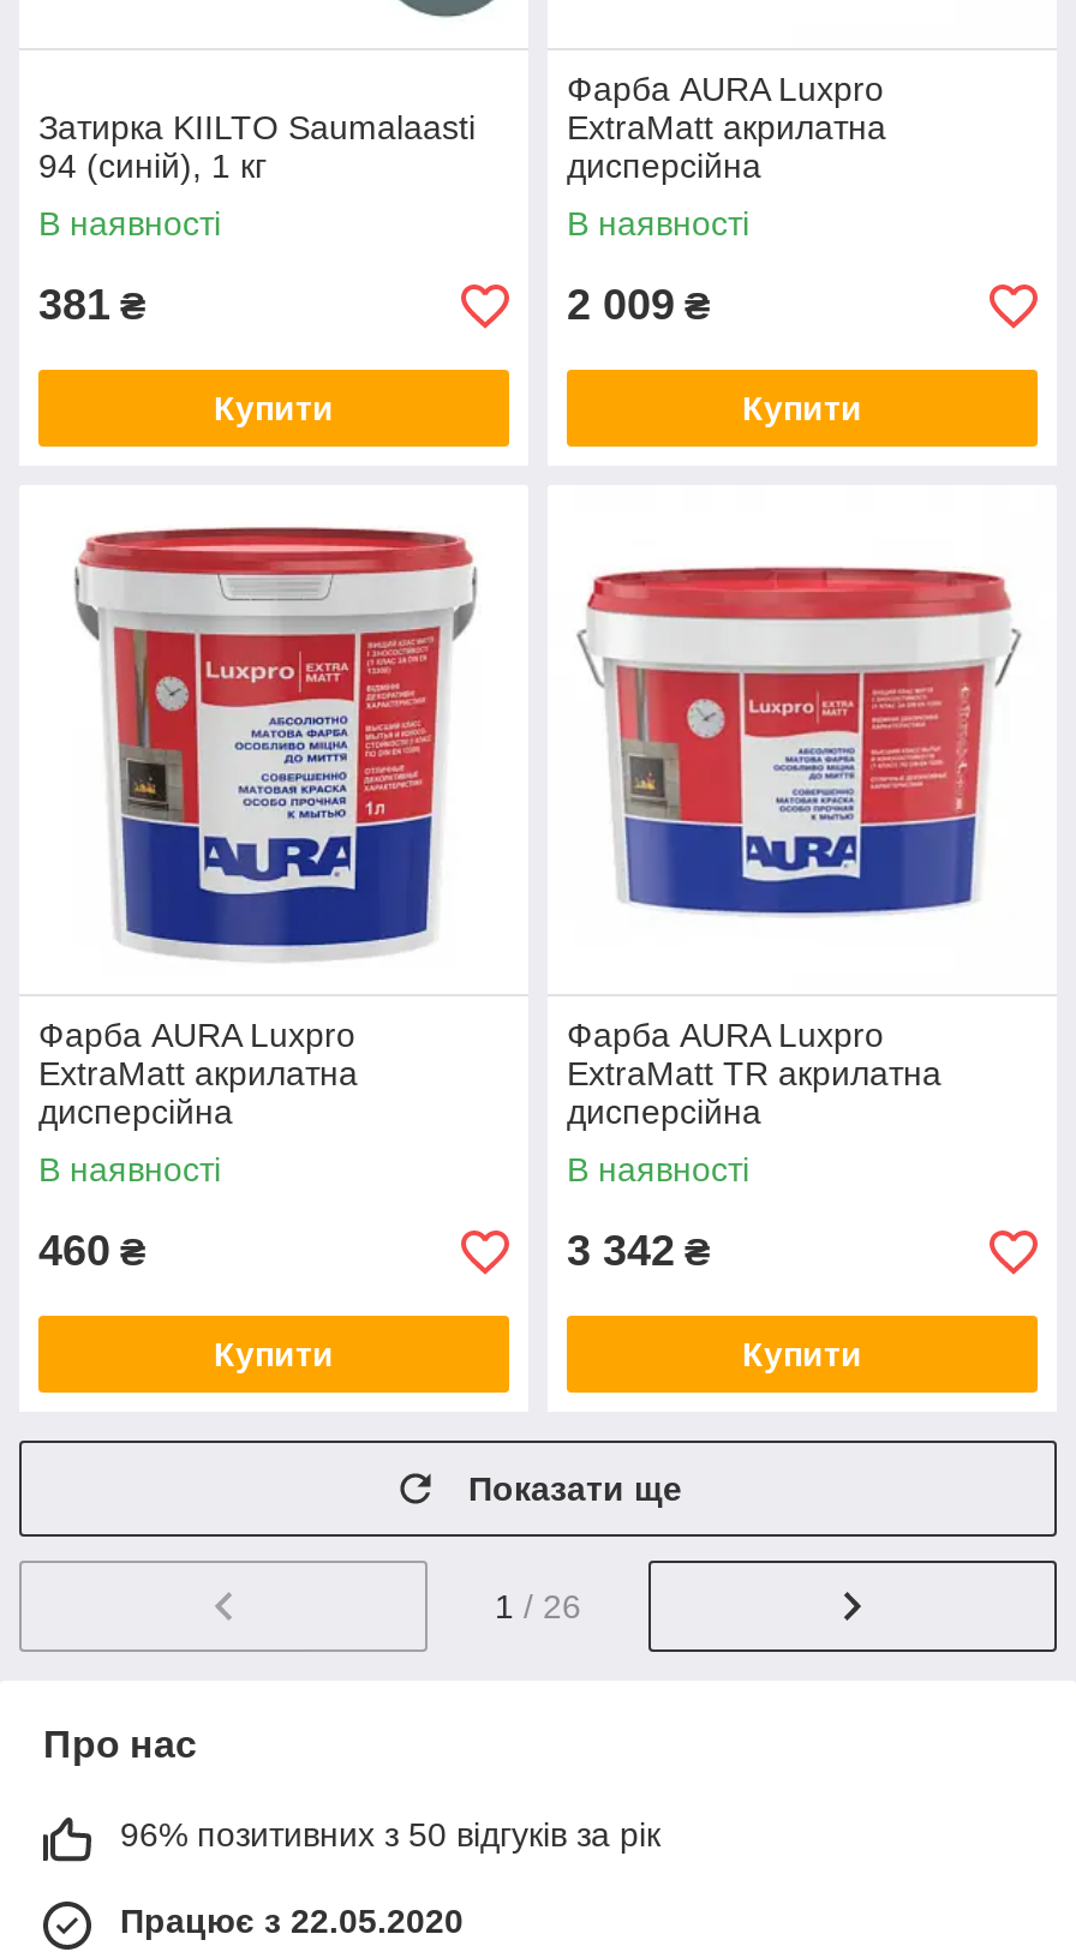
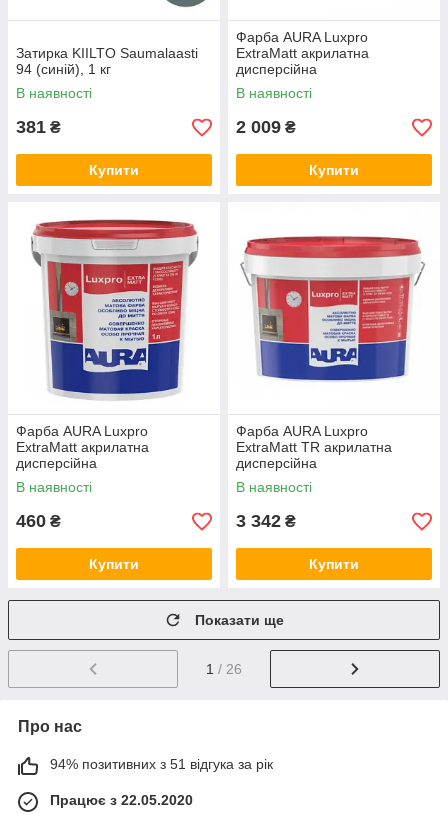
[120,1816,660,1854] 96% позитивних з 50 відгуків за рік -> [50,756,273,772] 94% позитивних з 51 відгука за рік

